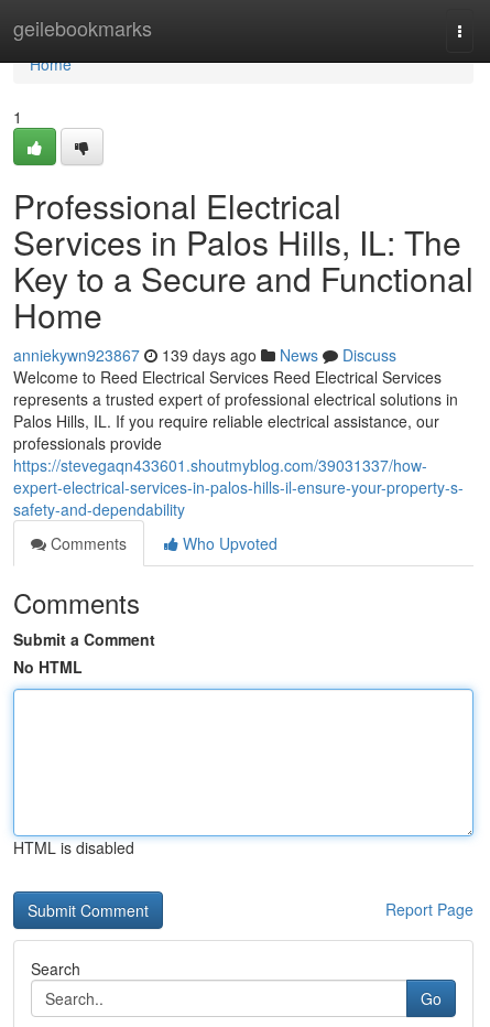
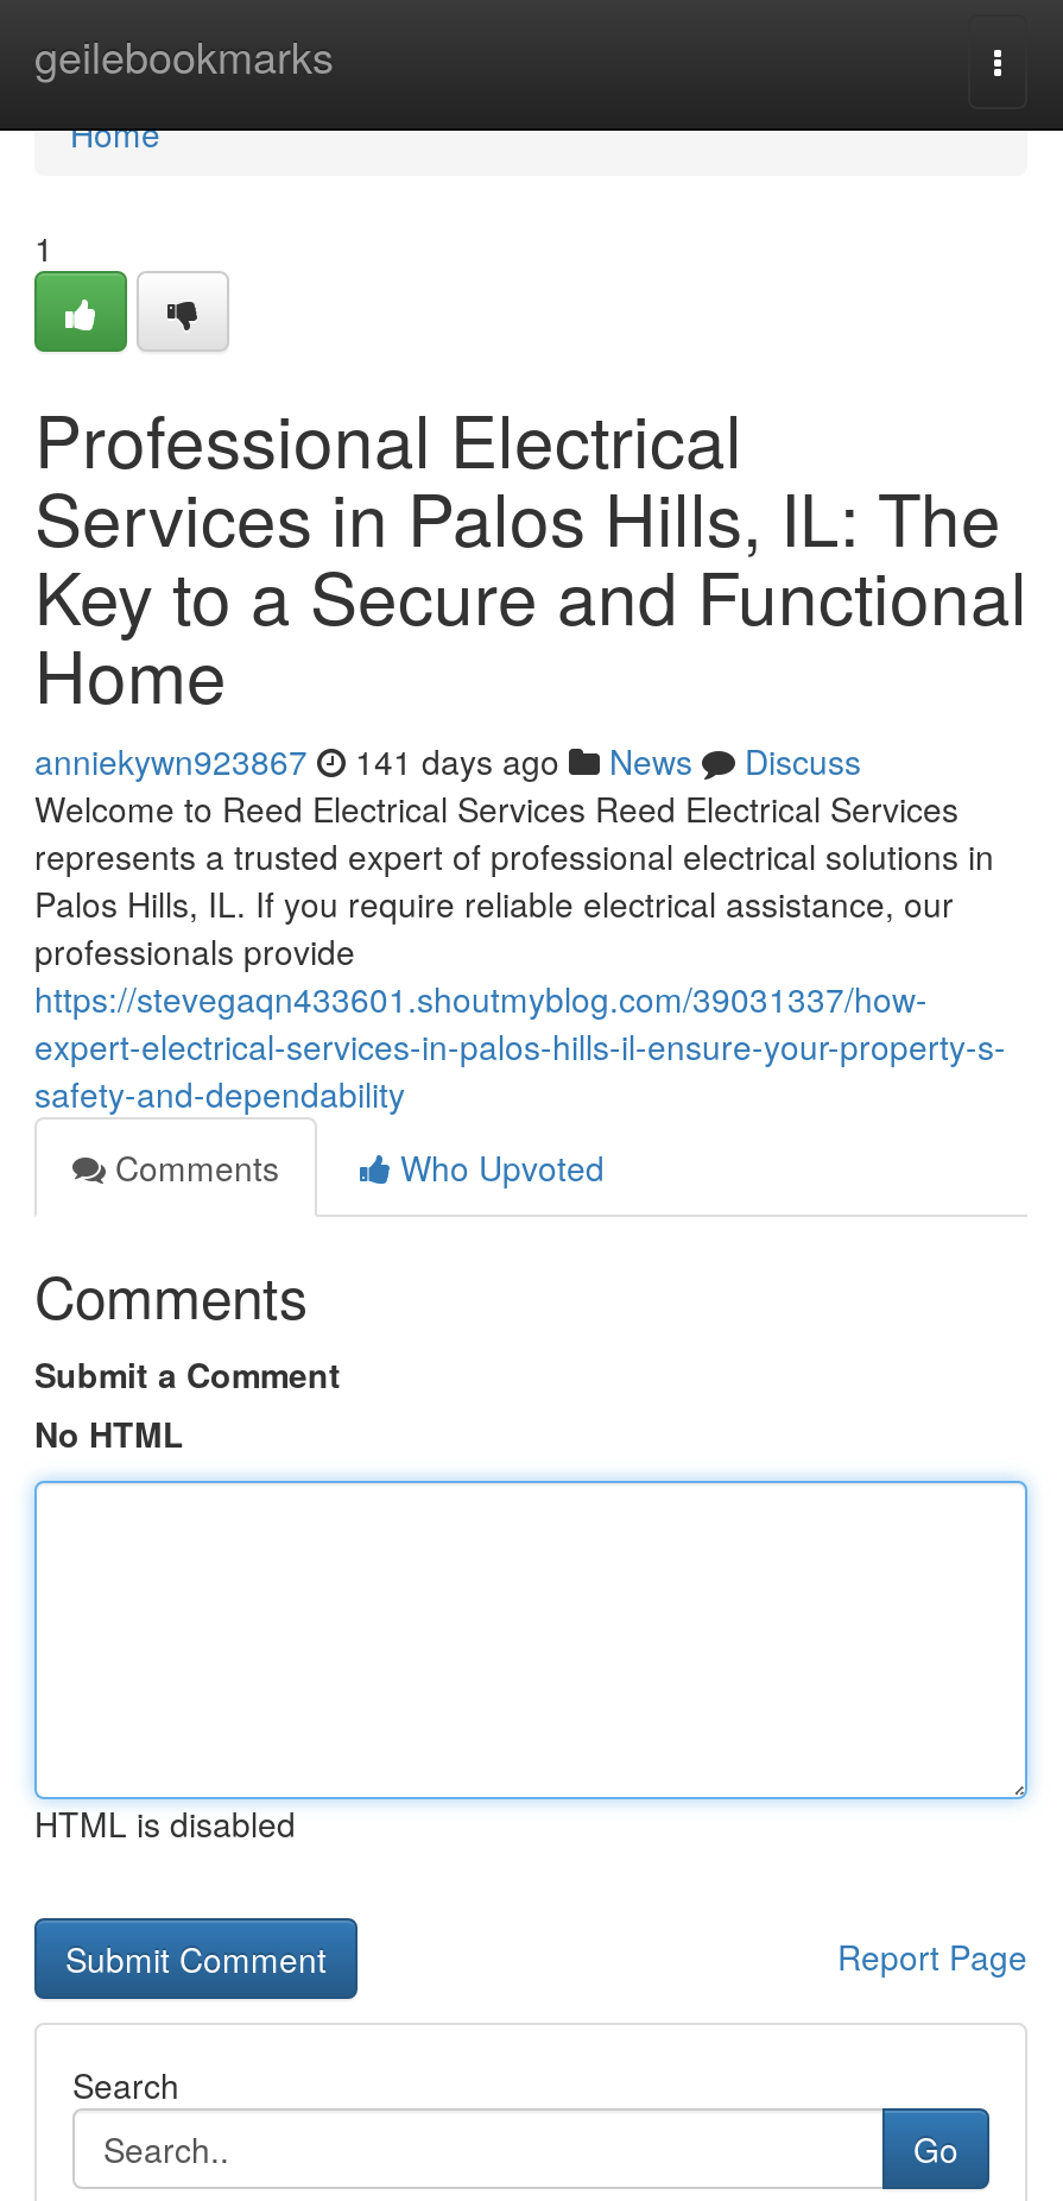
[13,344,396,366] anniekywn923867 139 days ago News Discuss -> [34,737,861,784] anniekywn923867 141 days ago News Discuss

